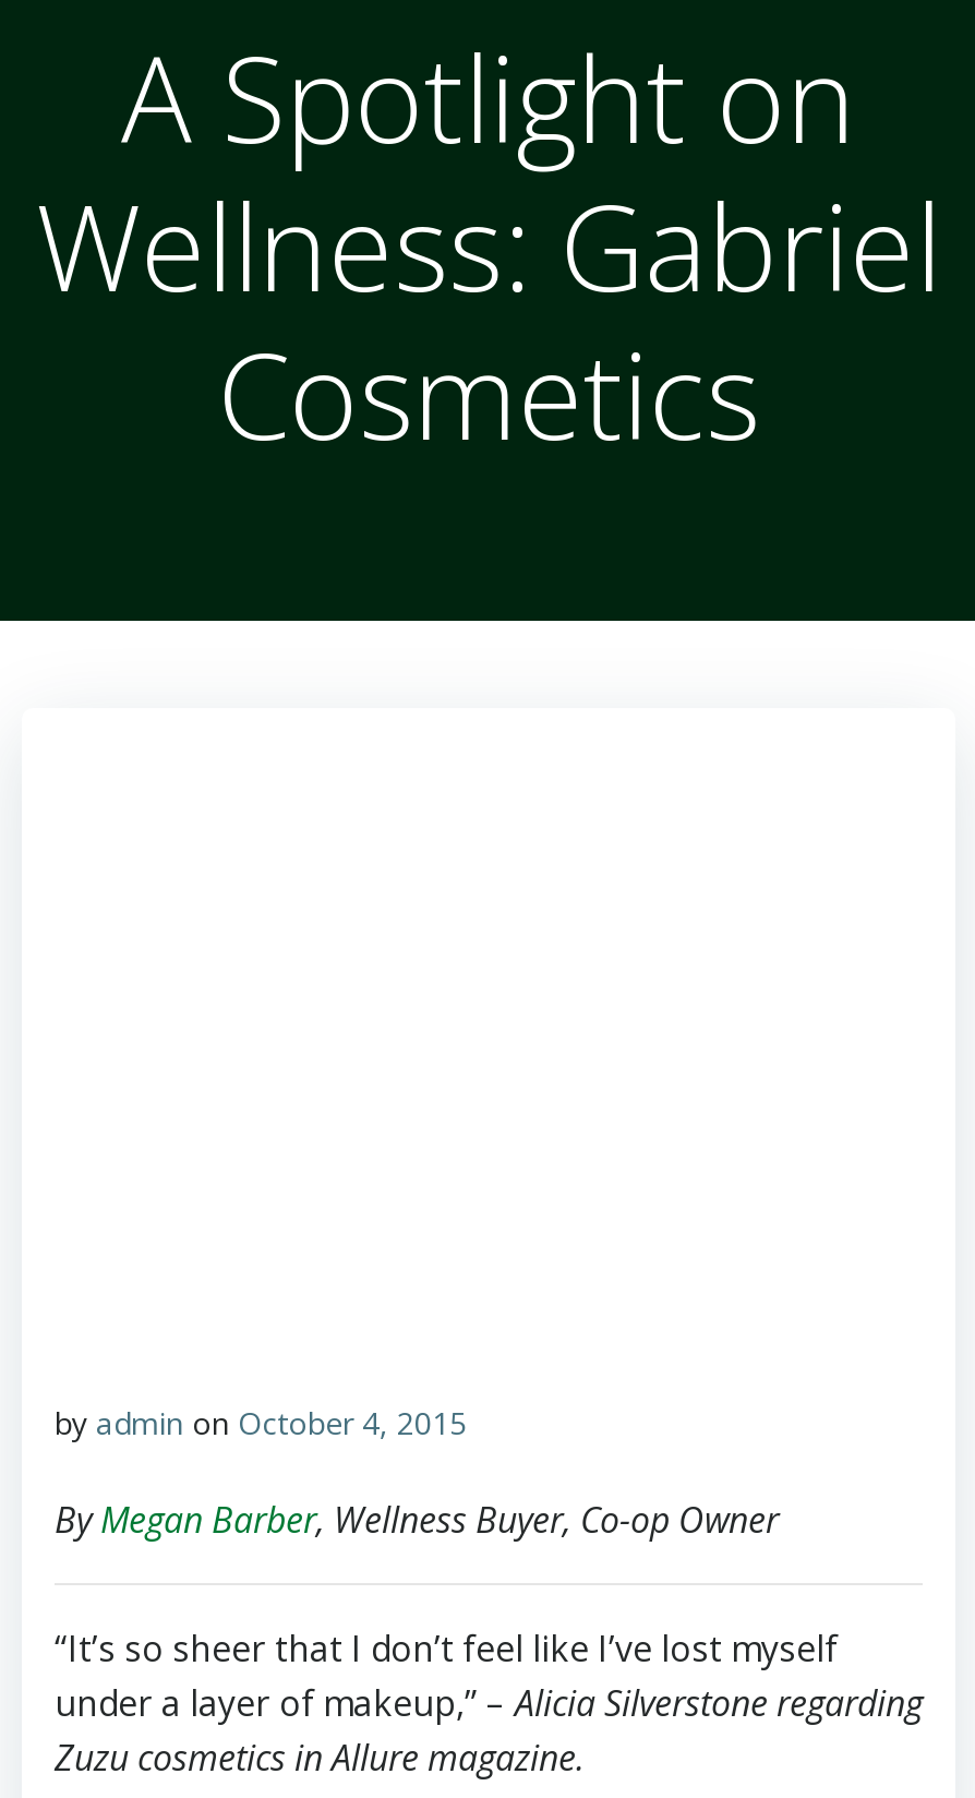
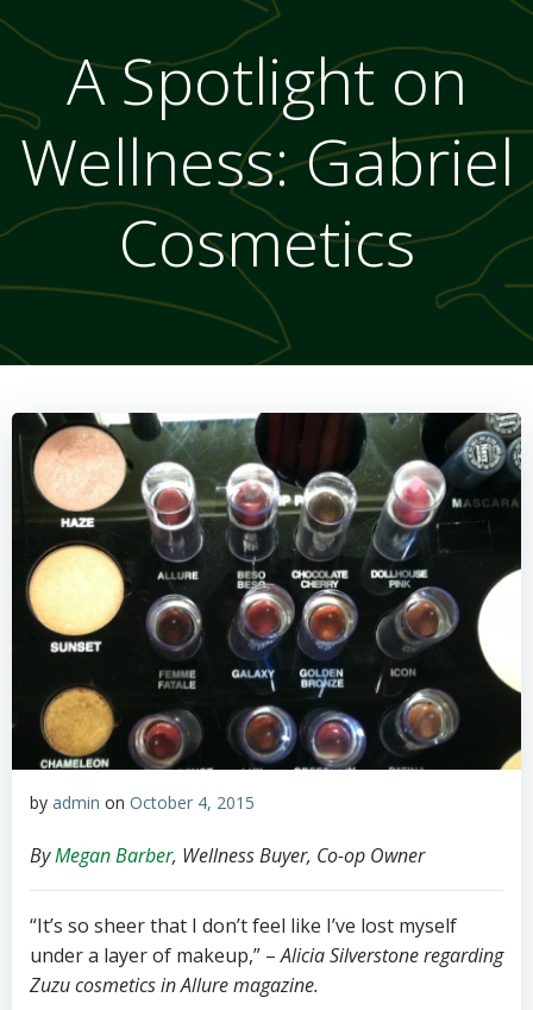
none -> [11,412,522,771] [image]

